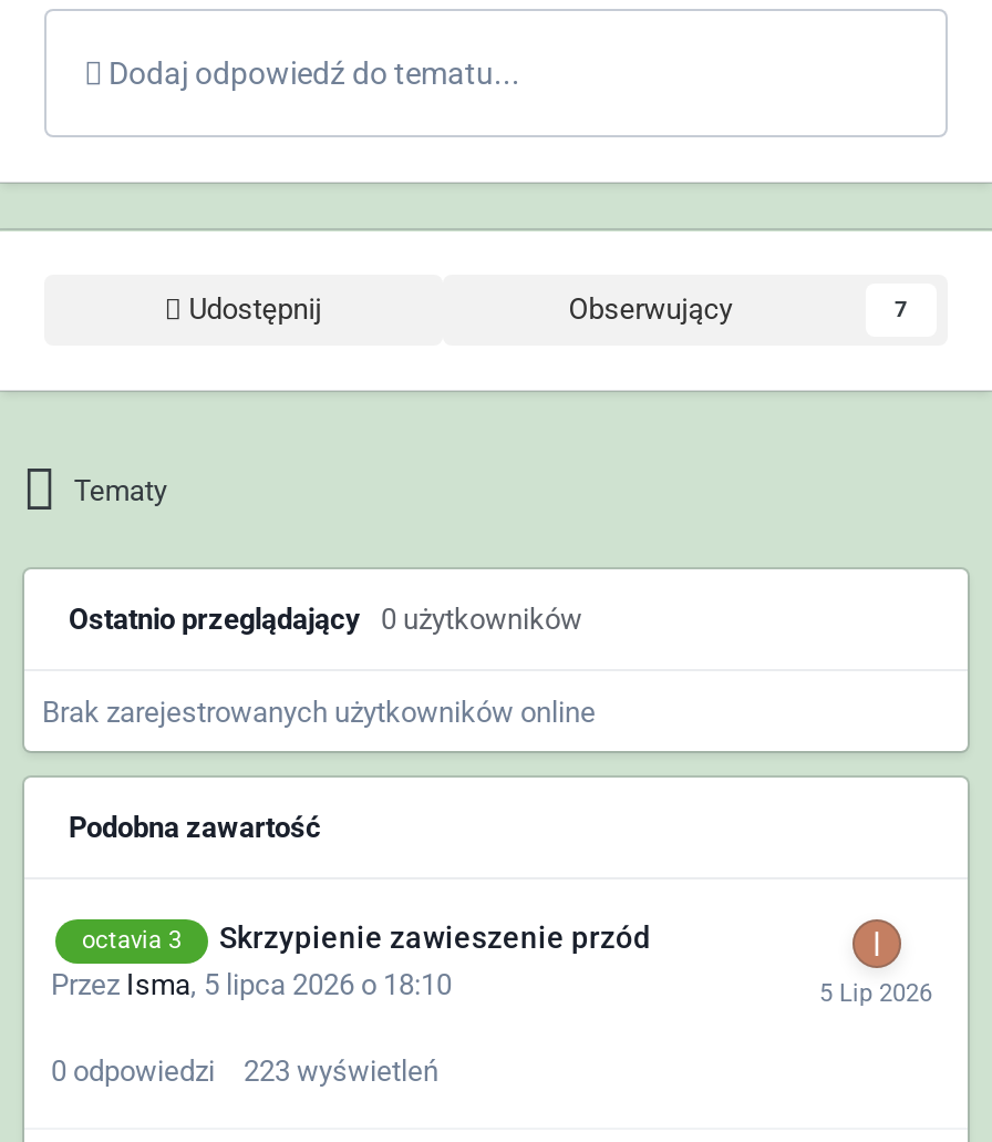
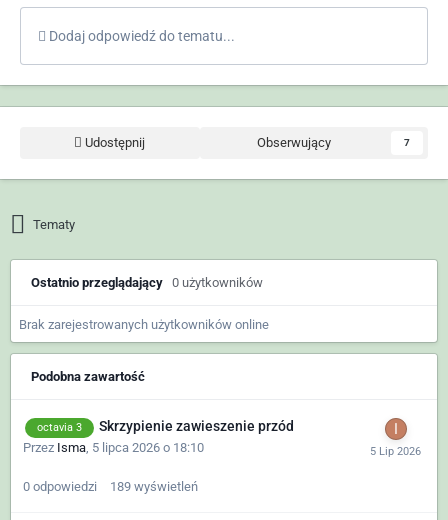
[51,1054,438,1087] 0 odpowiedzi 223 wyświetleń -> [23,479,198,494] 0 odpowiedzi 189 wyświetleń

